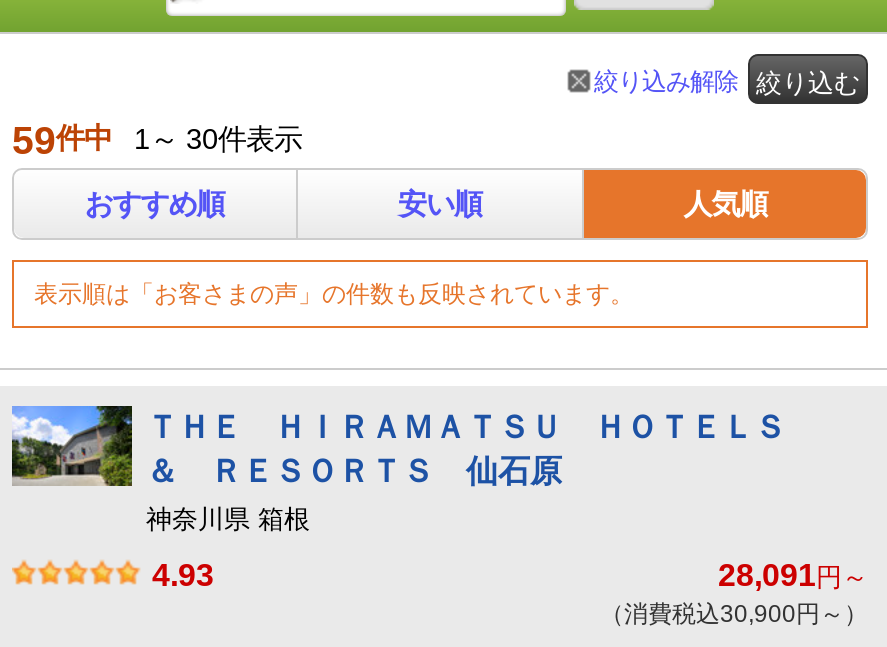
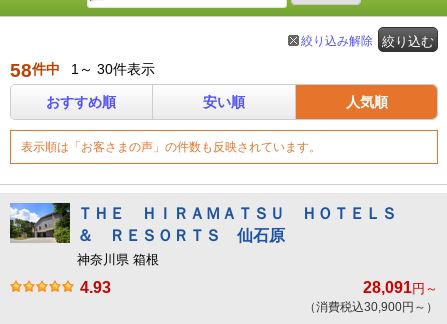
[12,120,302,162] 59件中 1～ 30件表示 -> [10,60,155,81] 58件中 1～ 30件表示

